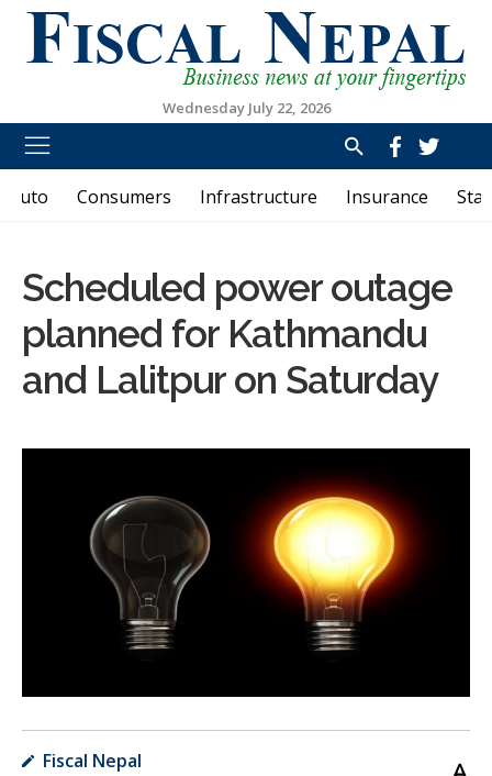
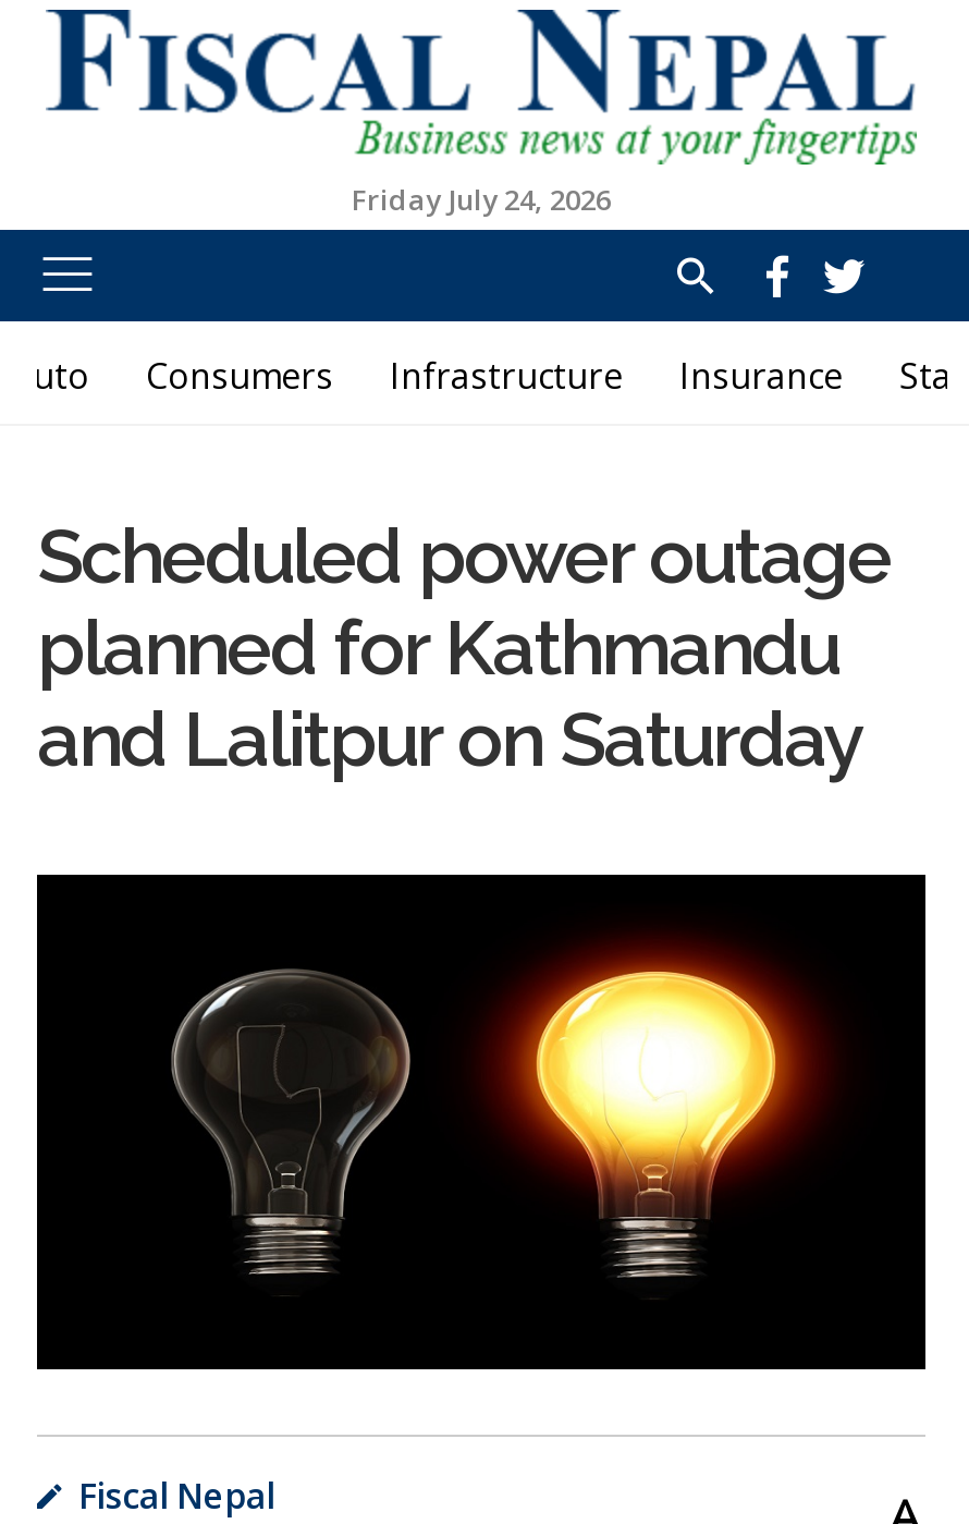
[162,98,330,118] Wednesday July 22, 2026 -> [352,180,611,219] Friday July 24, 2026

